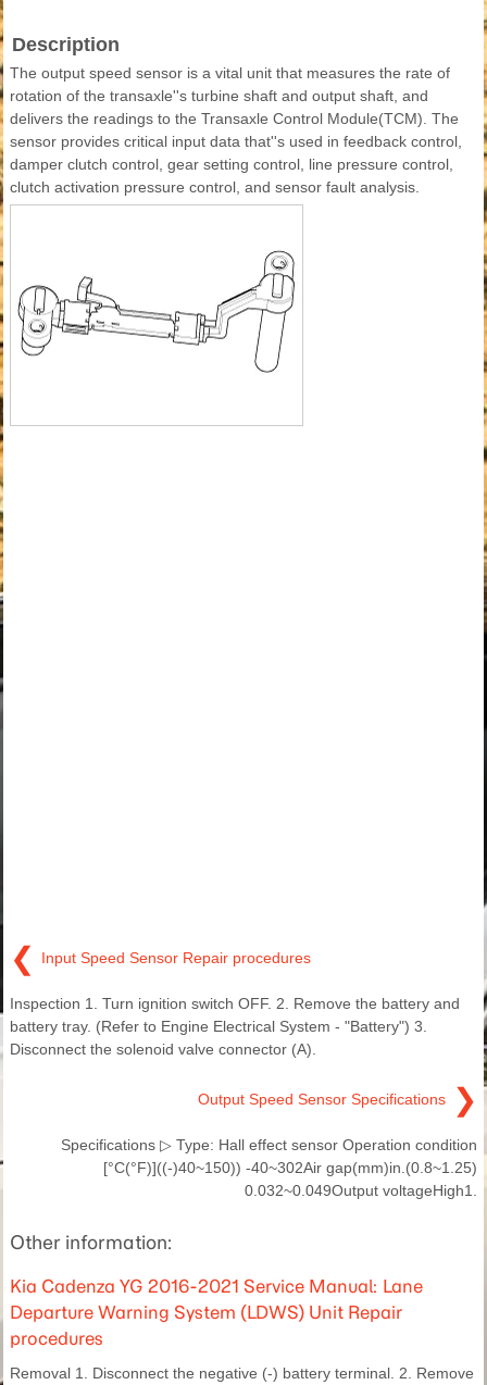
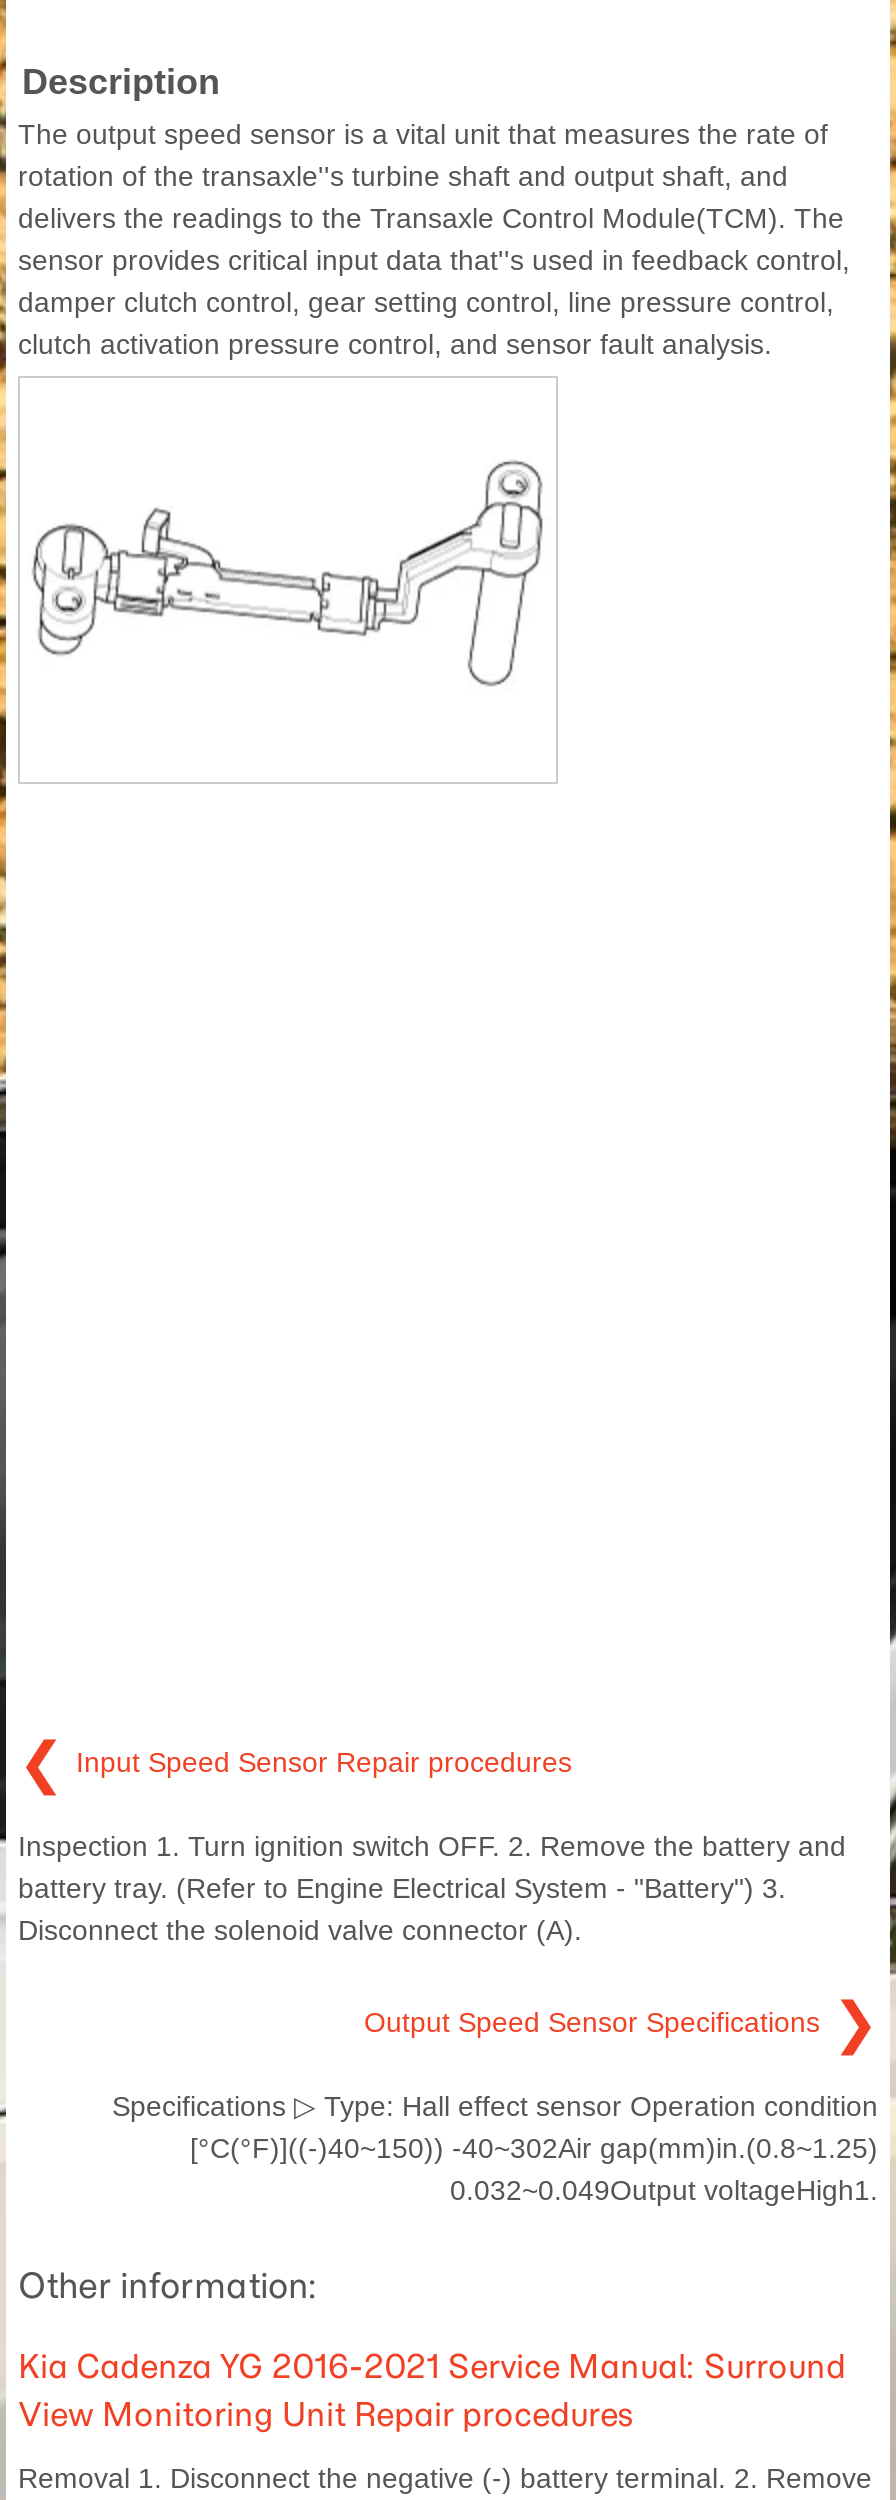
[10,1276,423,1349] Kia Cadenza YG 2016-2021 Service Manual: Lane | Departure Warning System (LDWS) Unit Repair | procedures -> [18,2347,846,2435] Kia Cadenza YG 2016-2021 Service Manual: Surround | View Monitoring Unit Repair procedures

